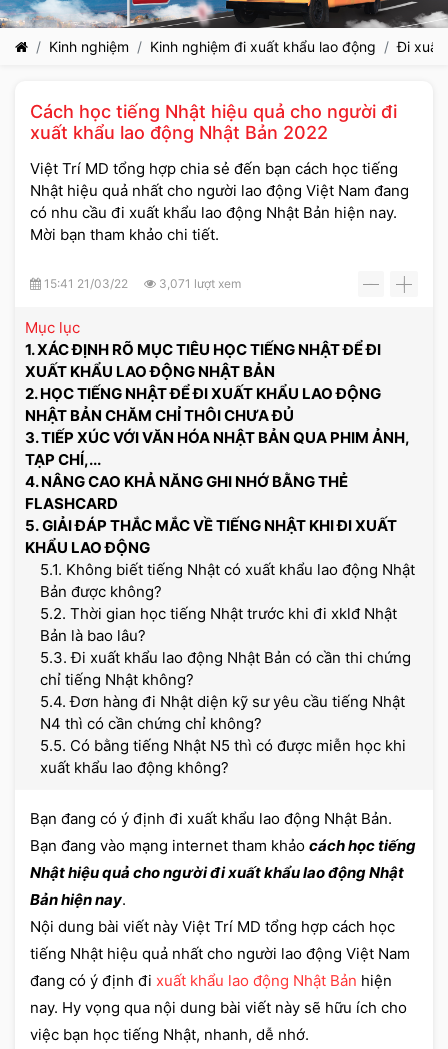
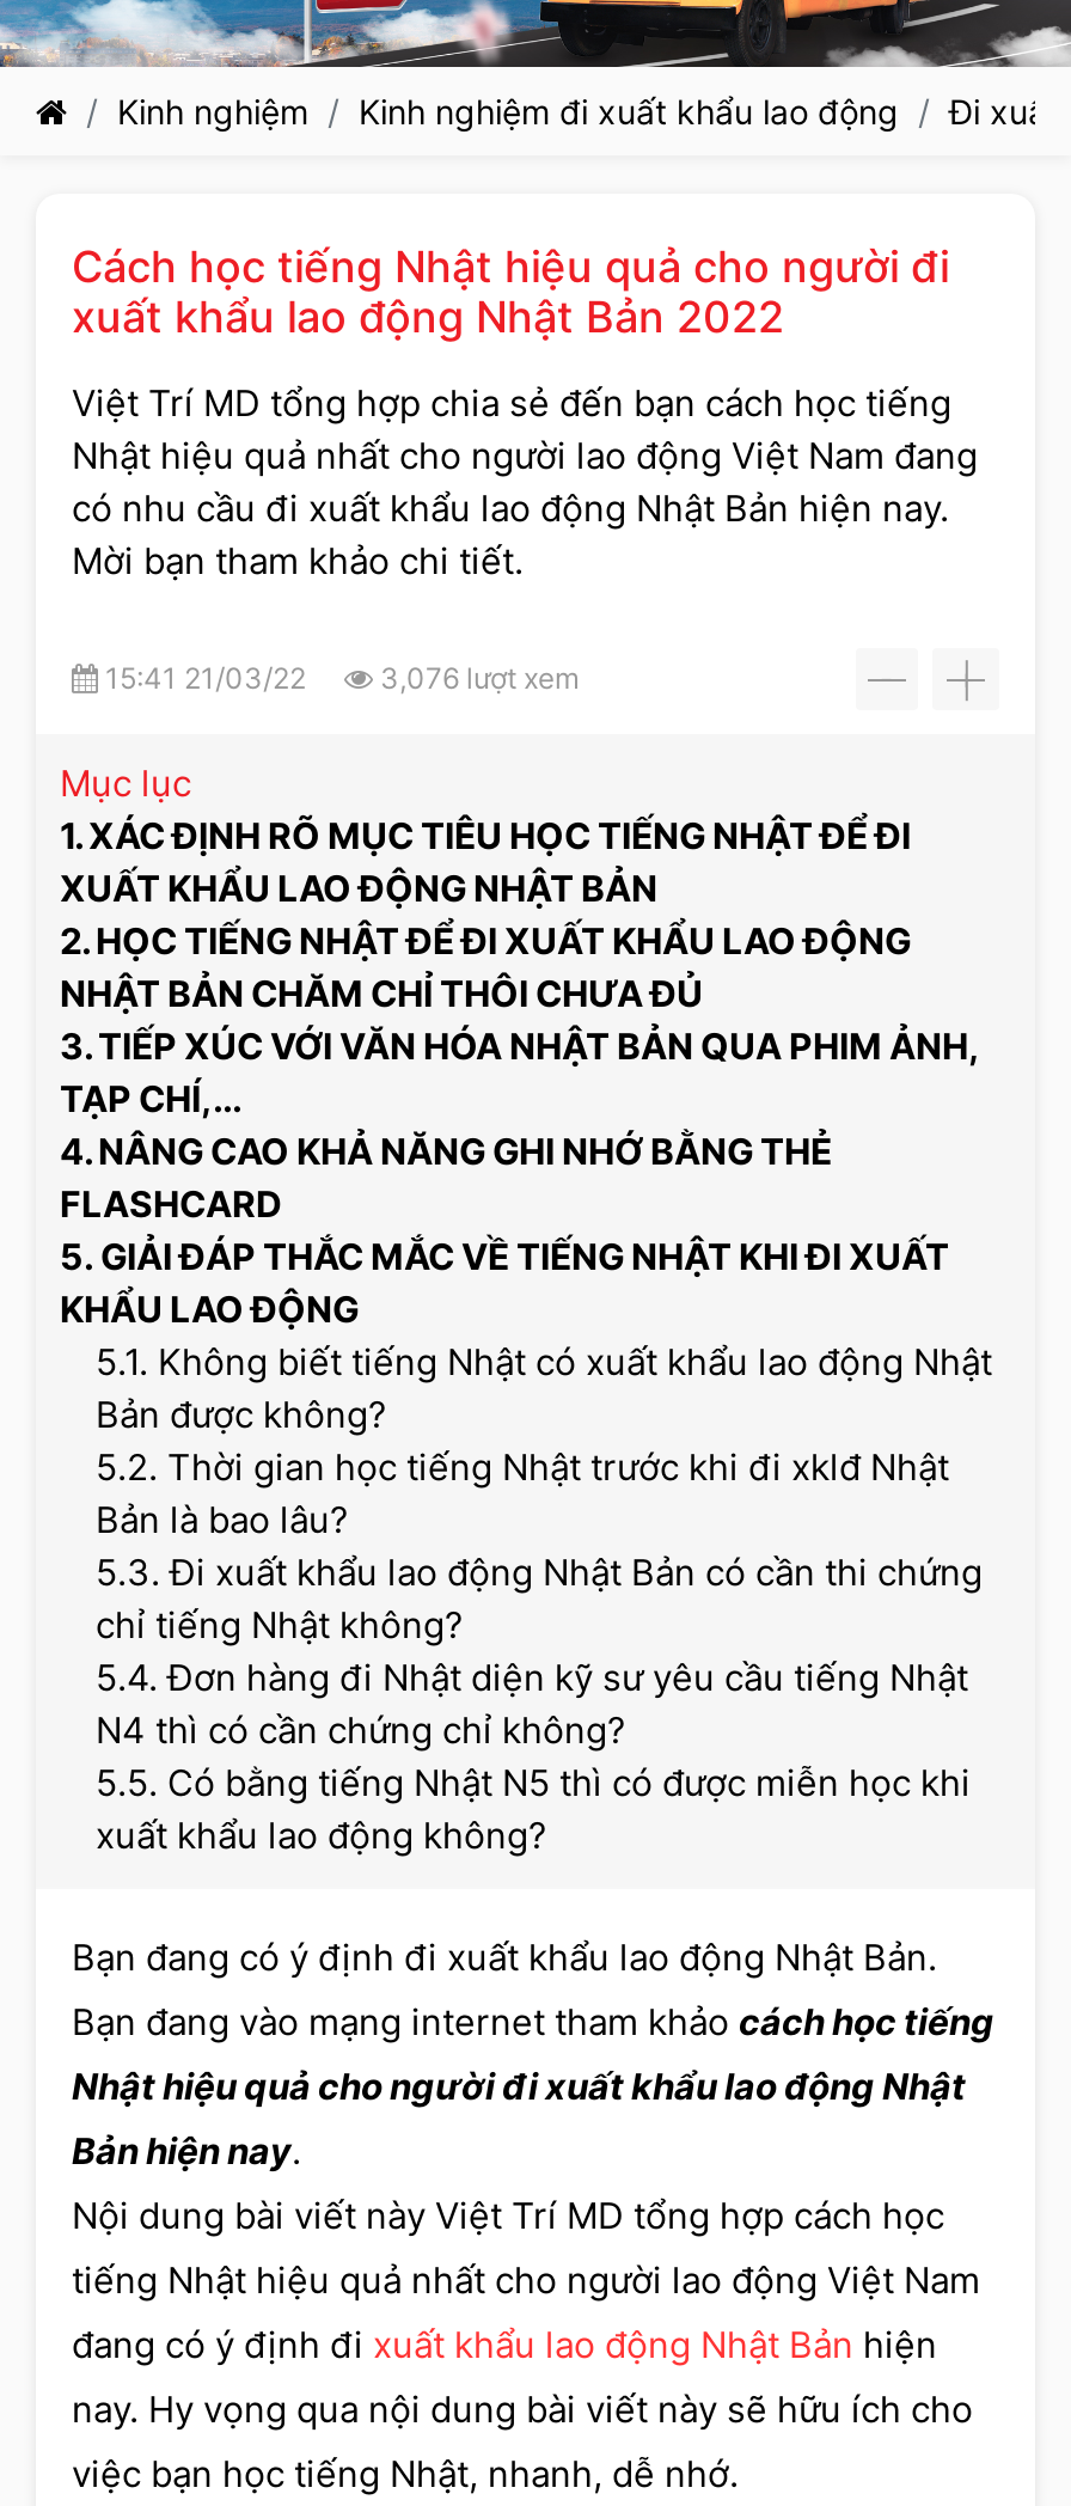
[41,275,241,290] 15:41 21/03/22 3,071 lượt xem -> [98,659,579,695] 15:41 21/03/22 3,076 lượt xem

